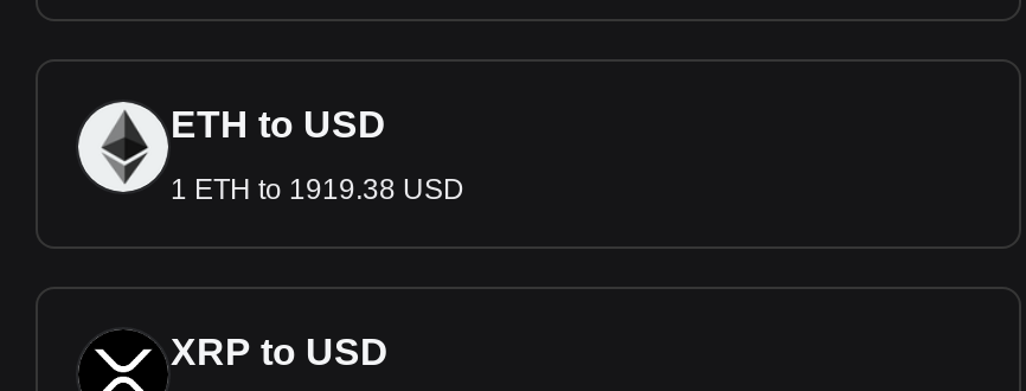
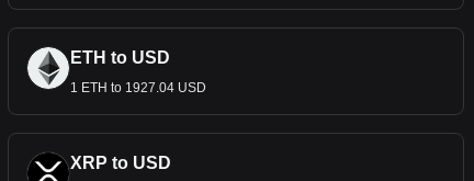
[171,173,464,206] 1 ETH to 1919.38 USD -> [70,80,206,95] 1 ETH to 1927.04 USD

